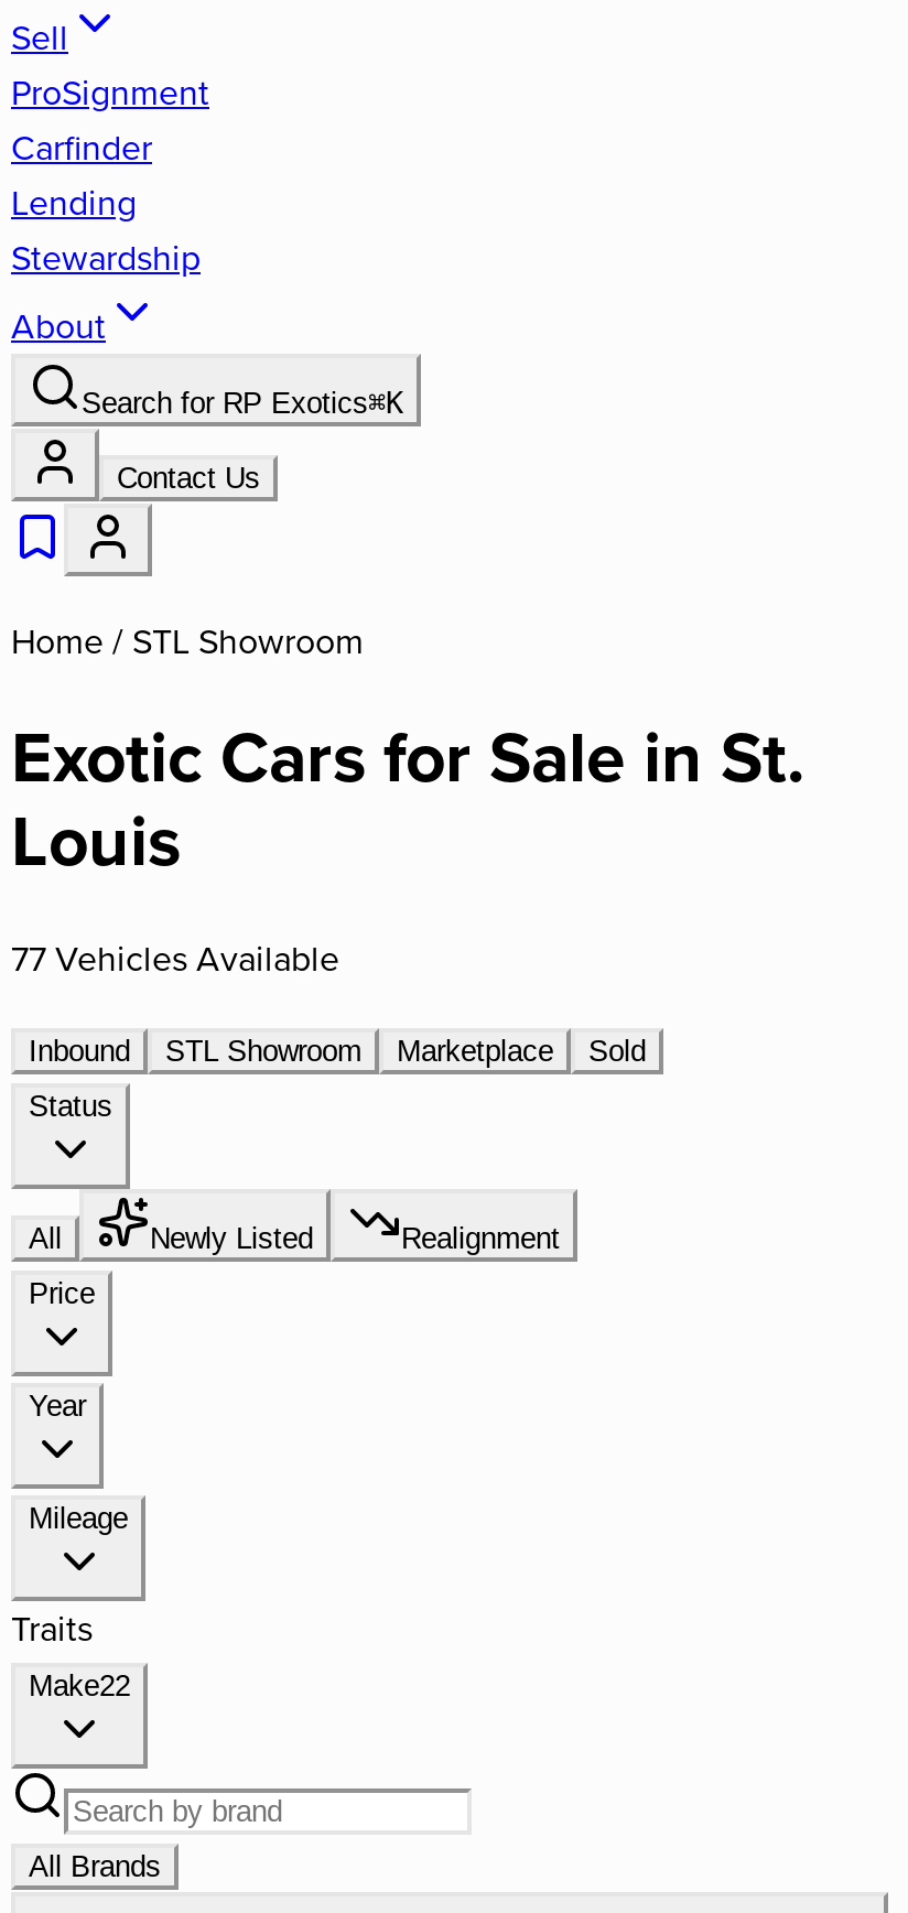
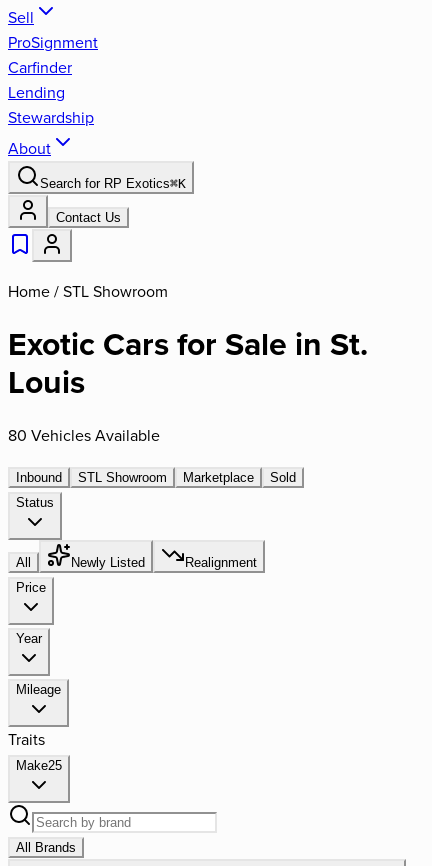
[11,933,339,982] 77 Vehicles Available -> [8,424,160,446] 80 Vehicles Available
[29,1669,130,1702] Make22 -> [16,758,62,773] Make25

